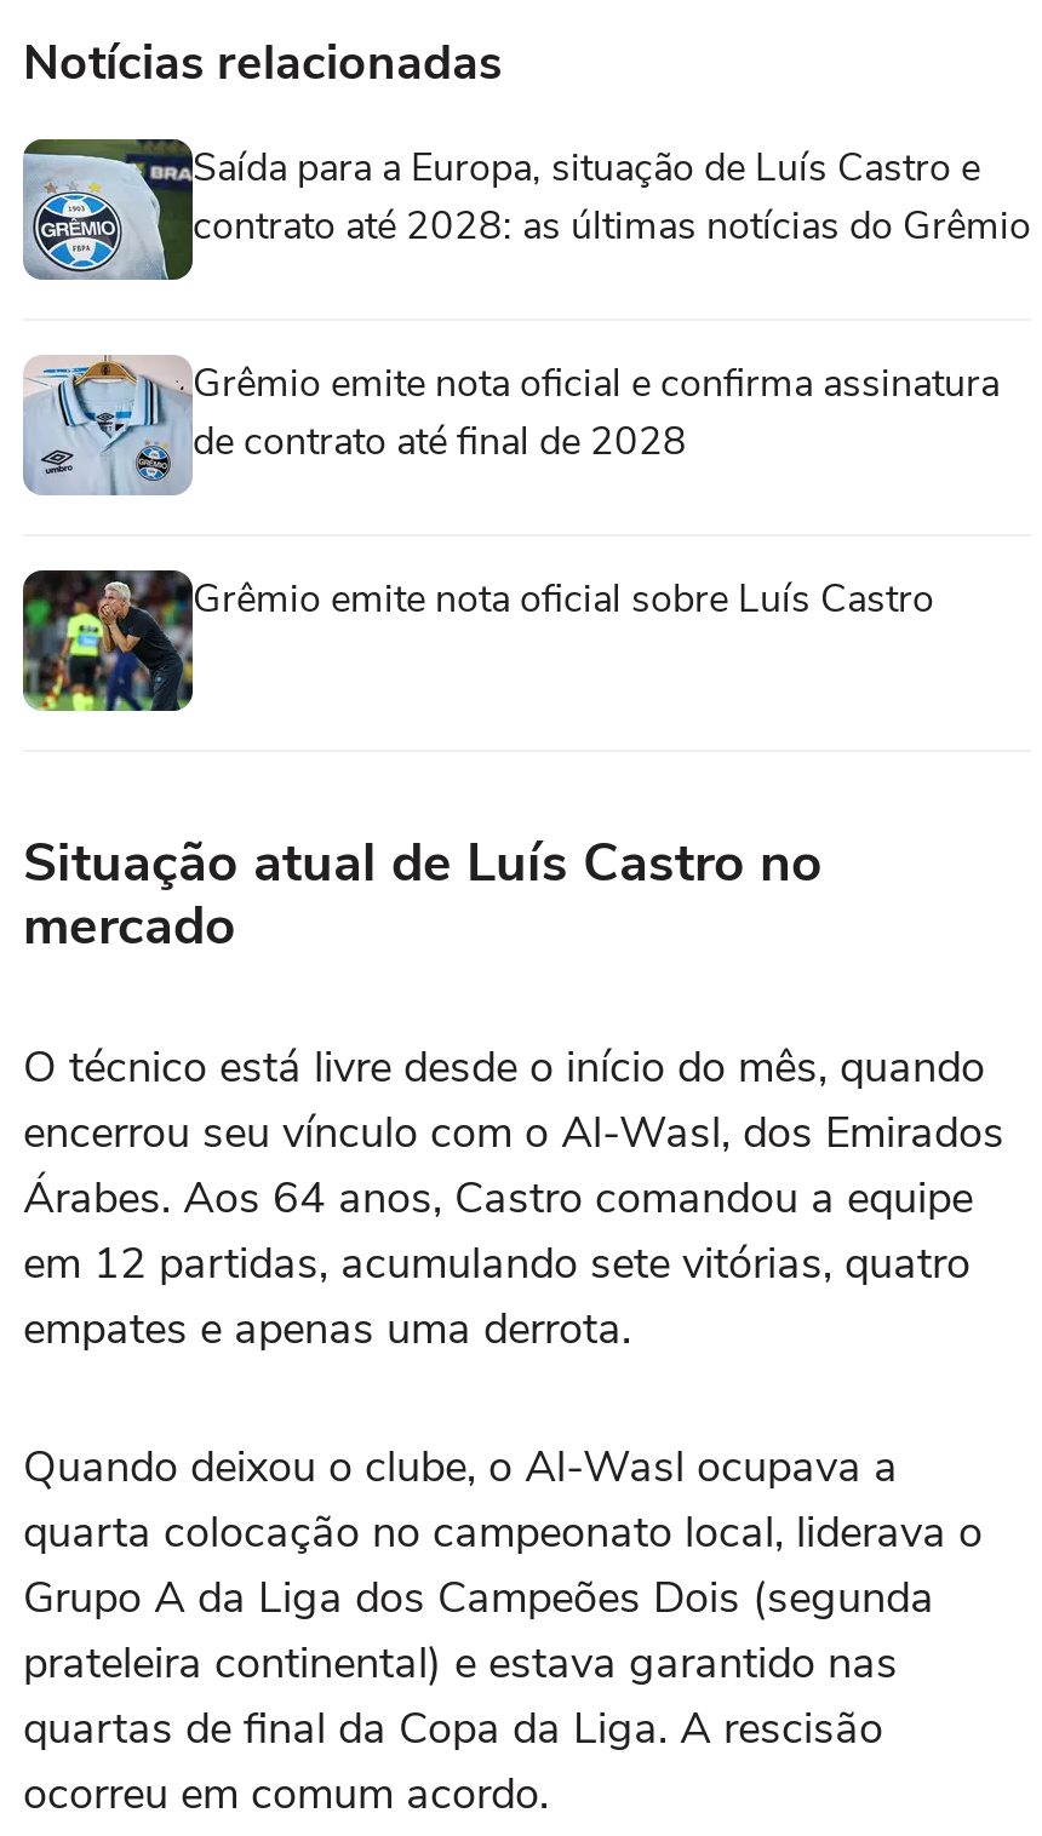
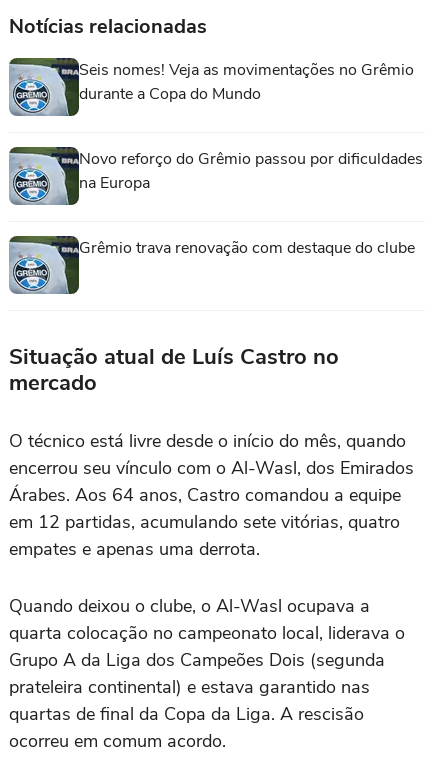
[193,142,1031,253] Saída para a Europa, situação de Luís Castro e | contrato até 2028: as últimas notícias do Grêmio -> [79,59,414,105] Seis nomes! Veja as movimentações no Grêmio | durante a Copa do Mundo
[25,355,1000,493] [image] | Grêmio emite nota oficial e confirma assinatura | de contrato até final de 2028 -> [9,146,423,205] [image] | Novo reforço do Grêmio passou por dificuldades | na Europa
[21,568,934,713] [image] | Grêmio emite nota oficial sobre Luís Castro -> [9,235,415,295] [image] | Grêmio trava renovação com destaque do clube

